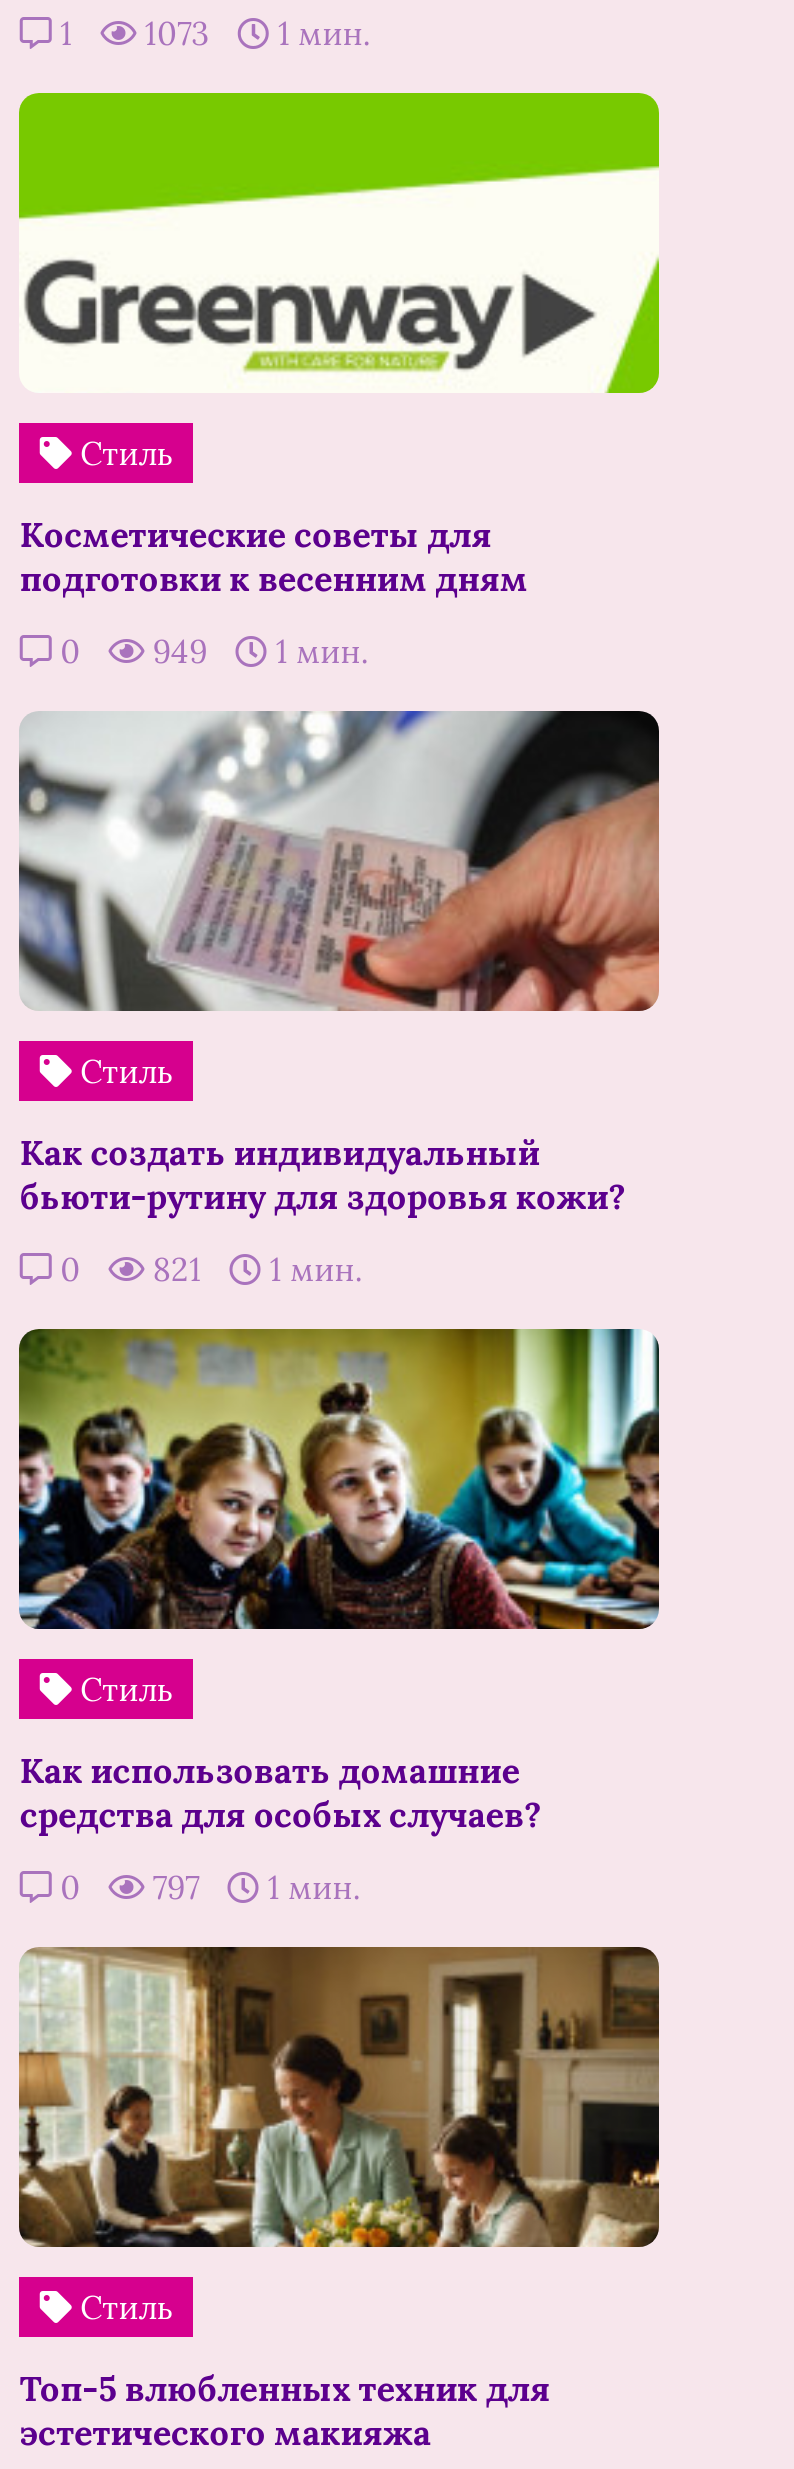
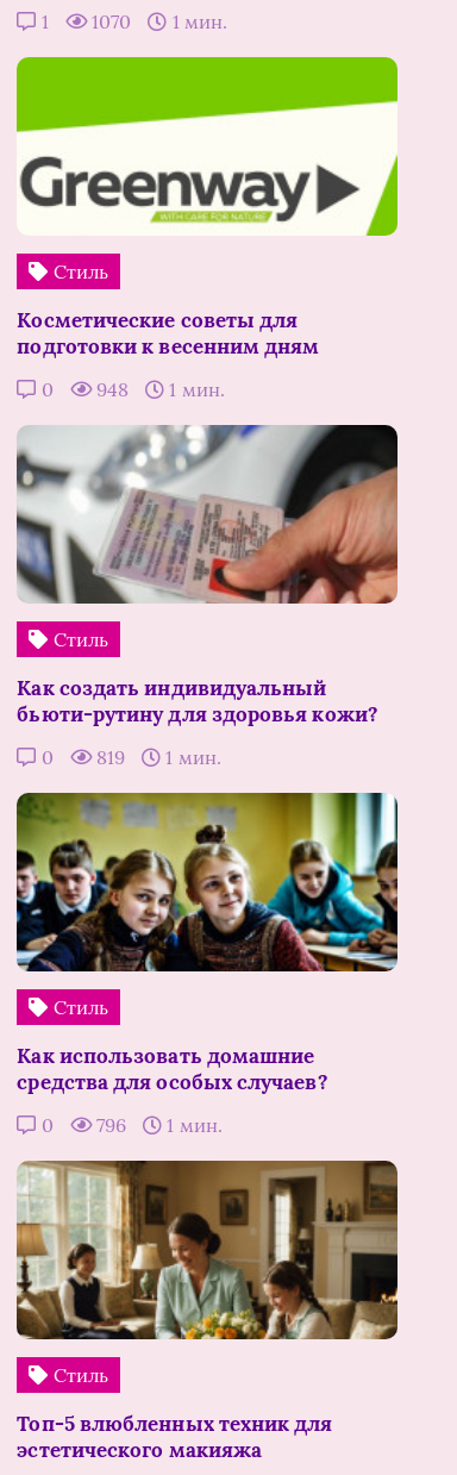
[52,13,371,53] 1 1073 1 мин. -> [36,10,227,33] 1 1070 1 мин.
[52,631,369,671] 0 949 1 мин. -> [36,377,225,401] 0 948 1 мин.
[52,1249,363,1289] 0 821 1 мин. -> [36,745,221,769] 0 819 1 мин.
[52,1867,361,1907] 0 797 1 мин. -> [36,1113,222,1137] 0 796 1 мин.

